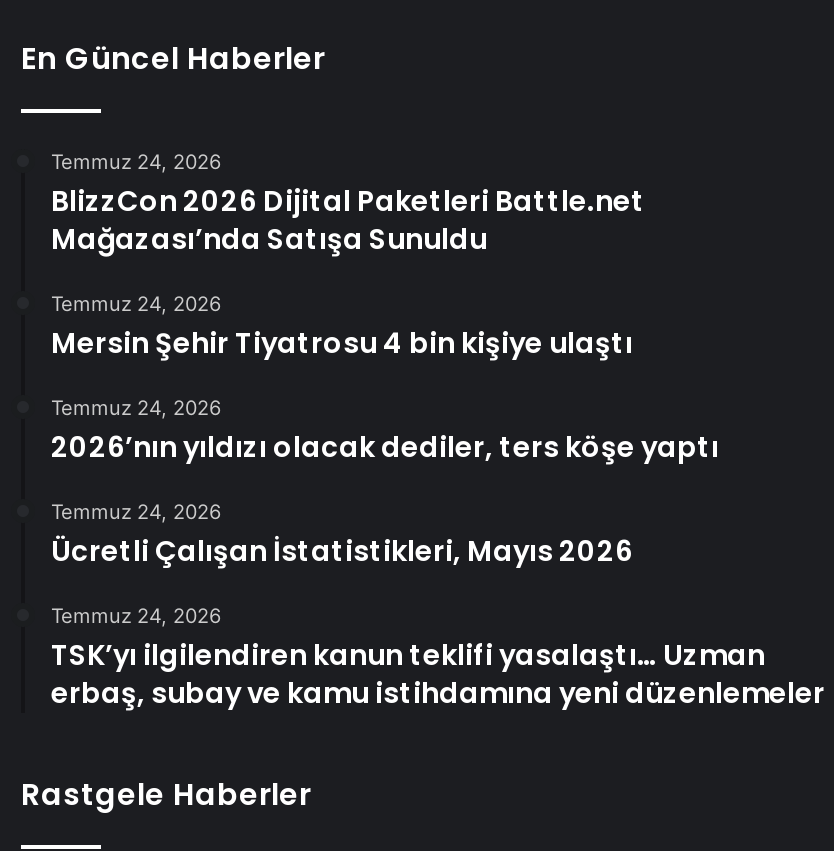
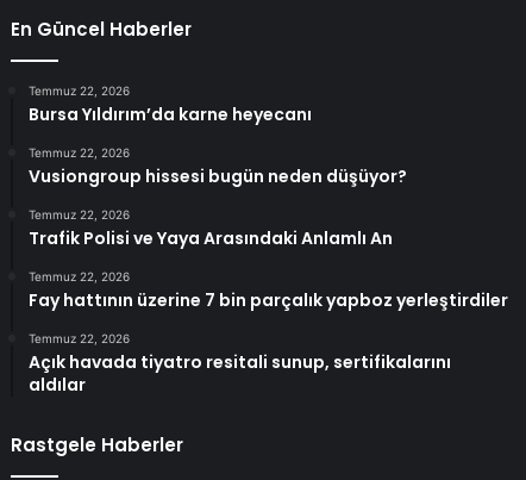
[51,149,645,259] Temmuz 24, 2026 | BlizzCon 2026 Dijital Paketleri Battle.net | Mağazası’nda Satışa Sunuldu -> [29,83,312,126] Temmuz 22, 2026 | Bursa Yıldırım’da karne heyecanı
[51,291,633,363] Temmuz 24, 2026 | Mersin Şehir Tiyatrosu 4 bin kişiye ulaştı -> [29,145,407,188] Temmuz 22, 2026 | Vusiongroup hissesi bugün neden düşüyor?
[51,395,719,467] Temmuz 24, 2026 | 2026’nın yıldızı olacak dediler, ters köşe yaptı -> [29,207,393,250] Temmuz 22, 2026 | Trafik Polisi ve Yaya Arasındaki Anlamlı An
[51,499,633,571] Temmuz 24, 2026 | Ücretli Çalışan İstatistikleri, Mayıs 2026 -> [29,269,508,312] Temmuz 22, 2026 | Fay hattının üzerine 7 bin parçalık yapboz yerleştirdiler
[51,603,825,713] Temmuz 24, 2026 | TSK’yı ilgilendiren kanun teklifi yasalaştı… Uzman | erbaş, subay ve kamu istihdamına yeni düzenlemeler -> [29,331,451,397] Temmuz 22, 2026 | Açık havada tiyatro resitali sunup, sertifikalarını | aldılar

